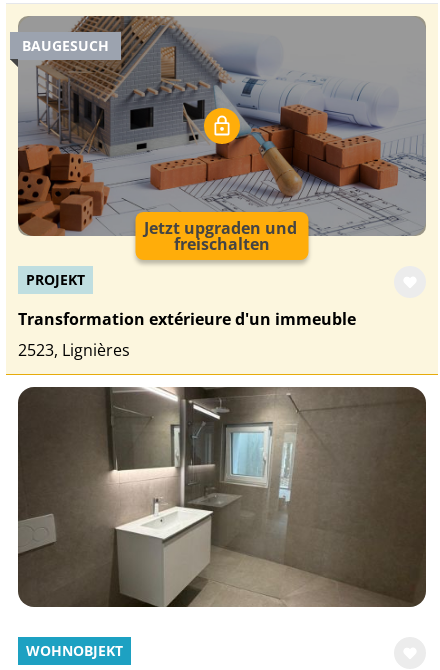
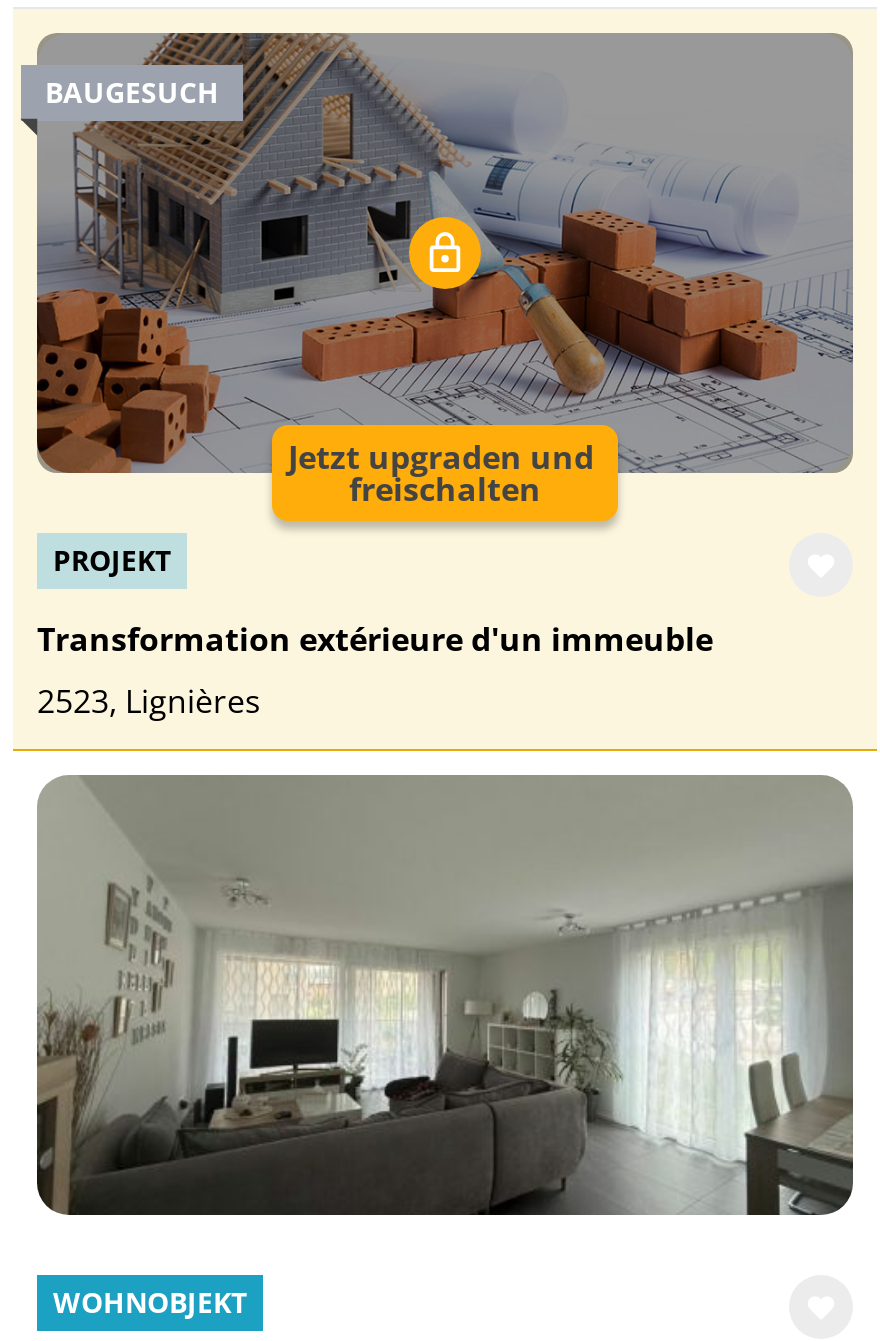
[18,387,426,608] [image] -> [37,773,853,1217] [image]

